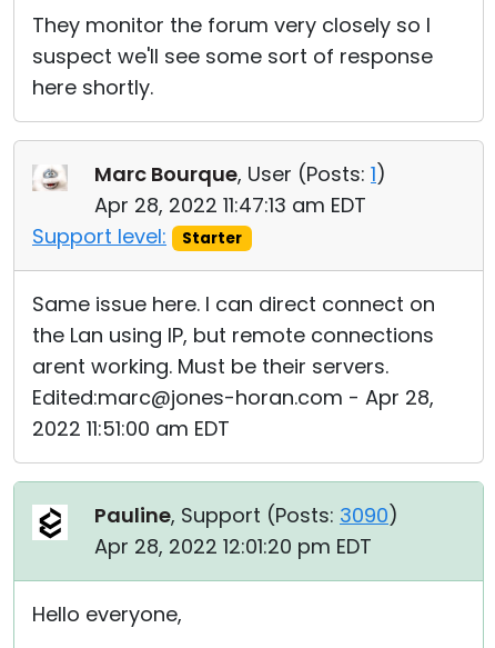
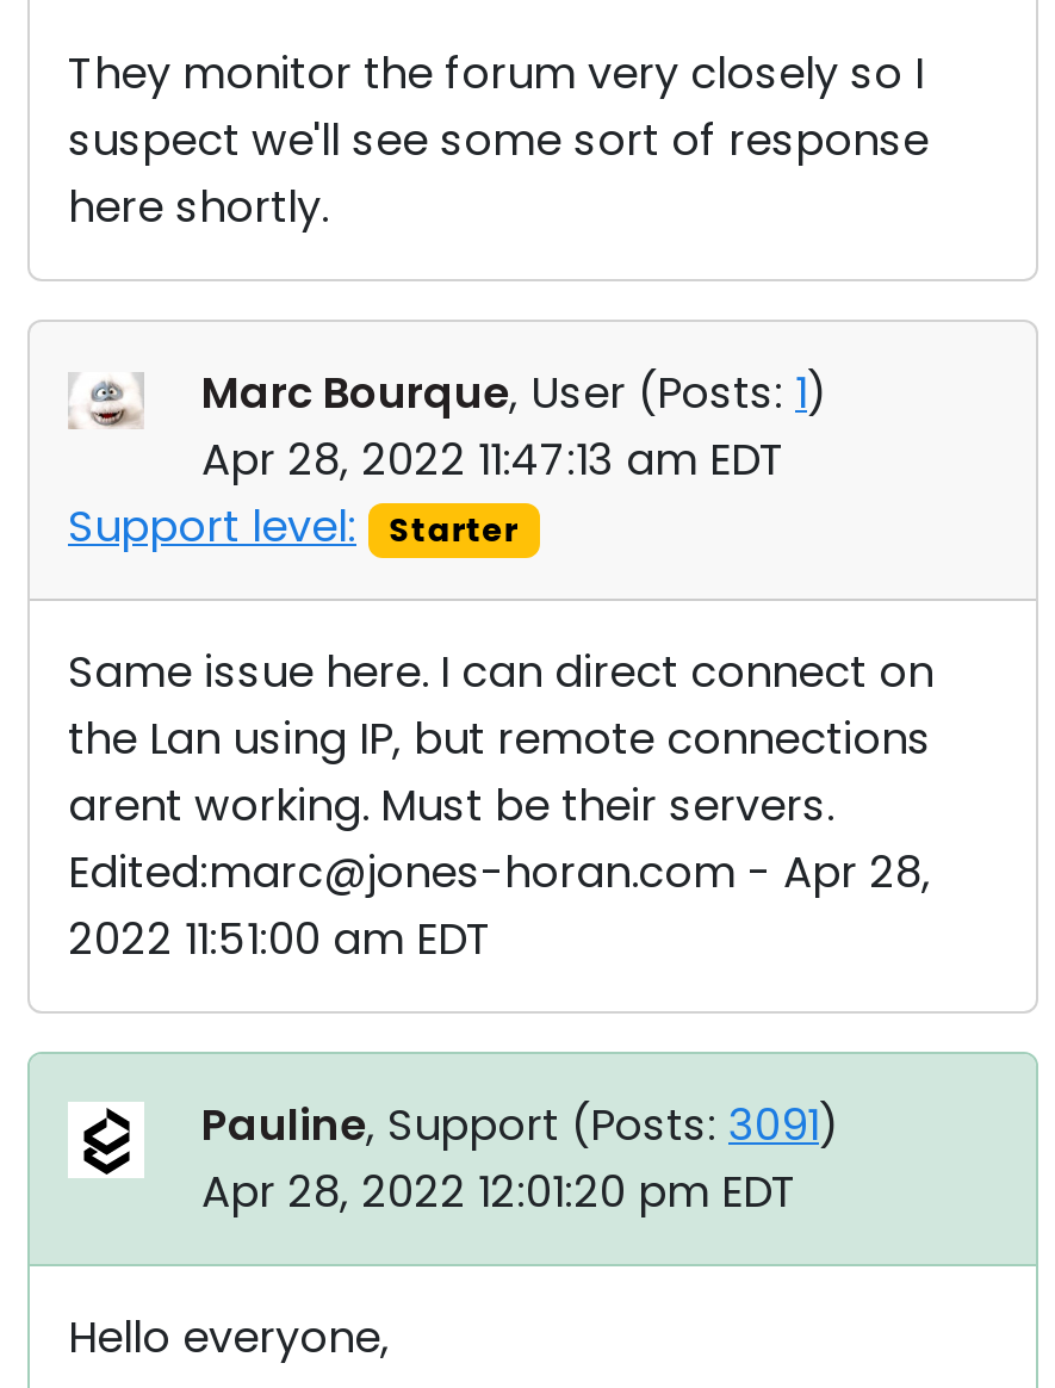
[94,501,398,529] Pauline, Support (Posts: 3090) -> [201,1095,840,1154] Pauline, Support (Posts: 3091)

